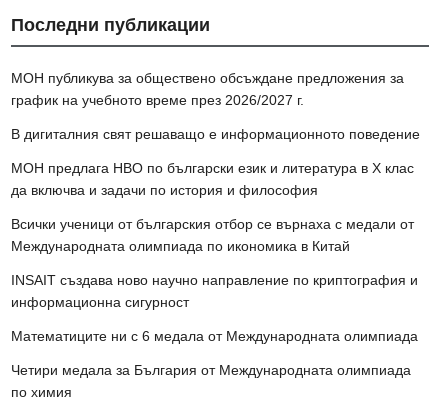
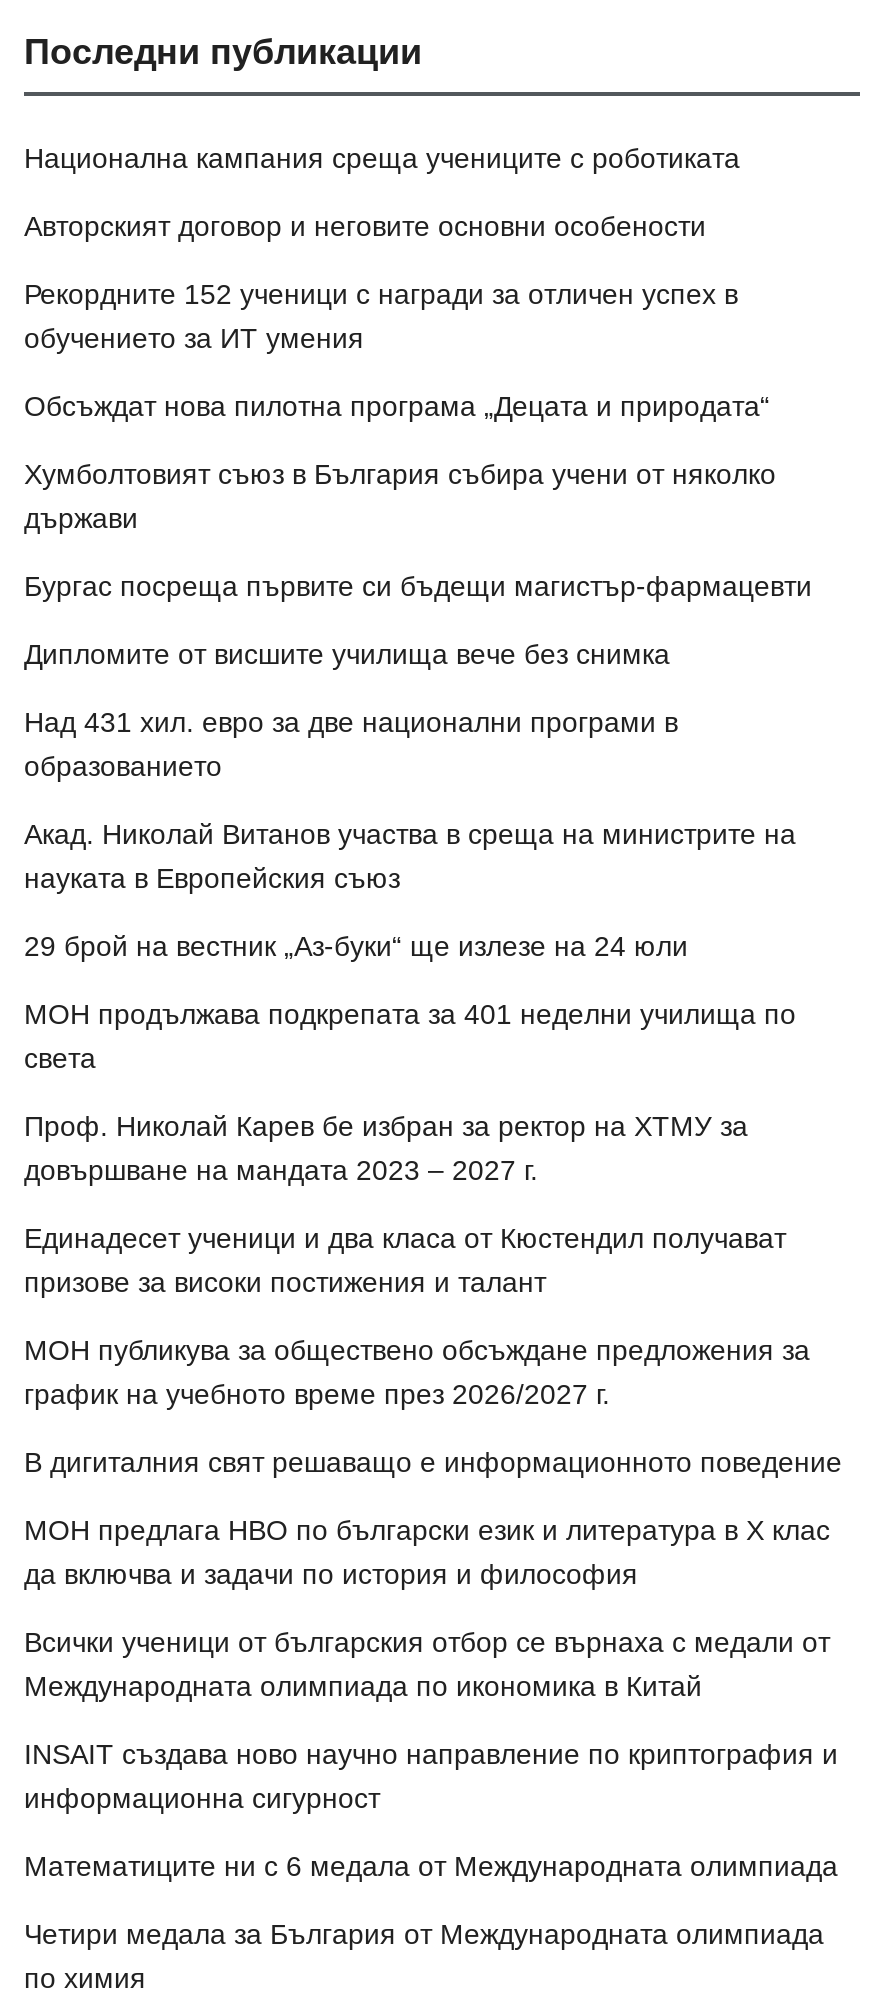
none -> [24,142,812,1298] Национална кампания среща учениците с роботиката | Авторският договор и неговите основни особености | Рекордните 152 ученици с награди за отличен успех в | обучението за ИТ умения | Обсъждат нова пилотна програма „Децата и природата“ | Хумболтовият съюз в България събира учени от няколко | държави | Бургас посреща първите си бъдещи магистър-фармацевти | Дипломите от висшите училища вече без снимка | Над 431 хил. евро за две национални програми в | образованието | Акад. Николай Витанов участва в среща на министрите на | науката в Европейския съюз | 29 брой на вестник „Аз-буки“ ще излезе на 24 юли | МОН продължава подкрепата за 401 неделни училища по | света | Проф. Николай Карев бе избран за ректор на ХТМУ за | довършване на мандата 2023 – 2027 г. | Единадесет ученици и два класа от Кюстендил получават | призове за високи постижения и талант

